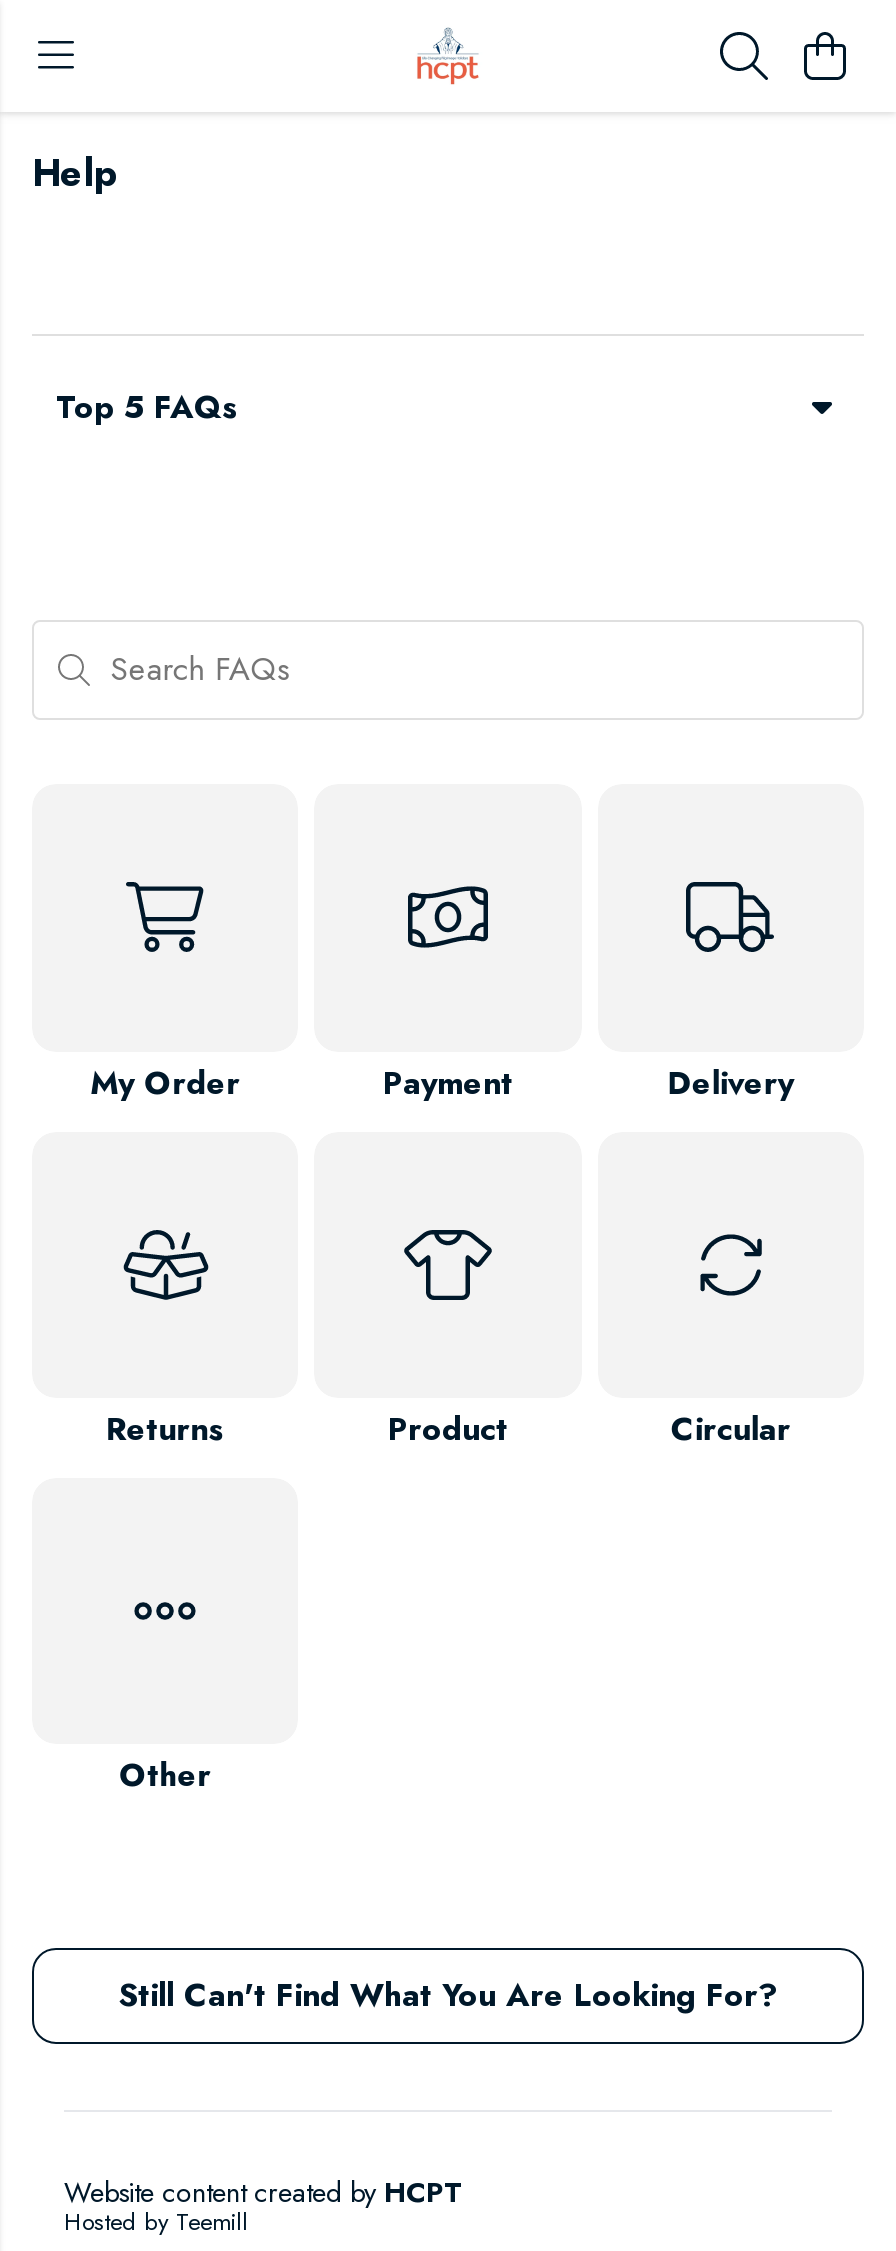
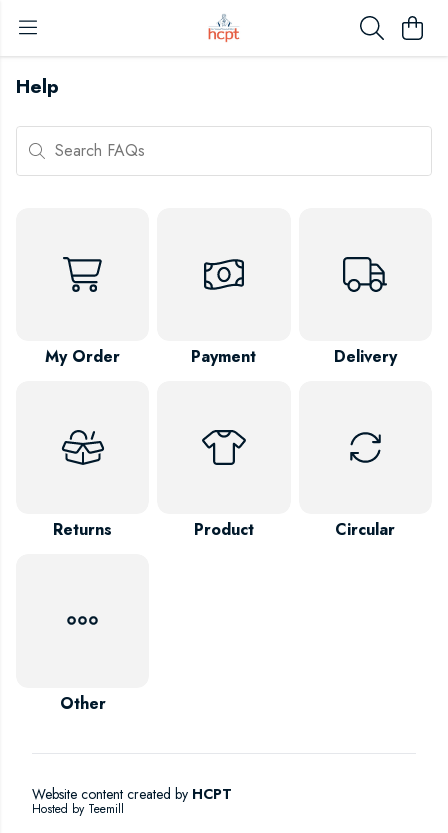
[56,384,238,430] Top 5 FAQs -> none
[118,1972,778,2018] Still Can't Find What You Are Looking For? -> none

